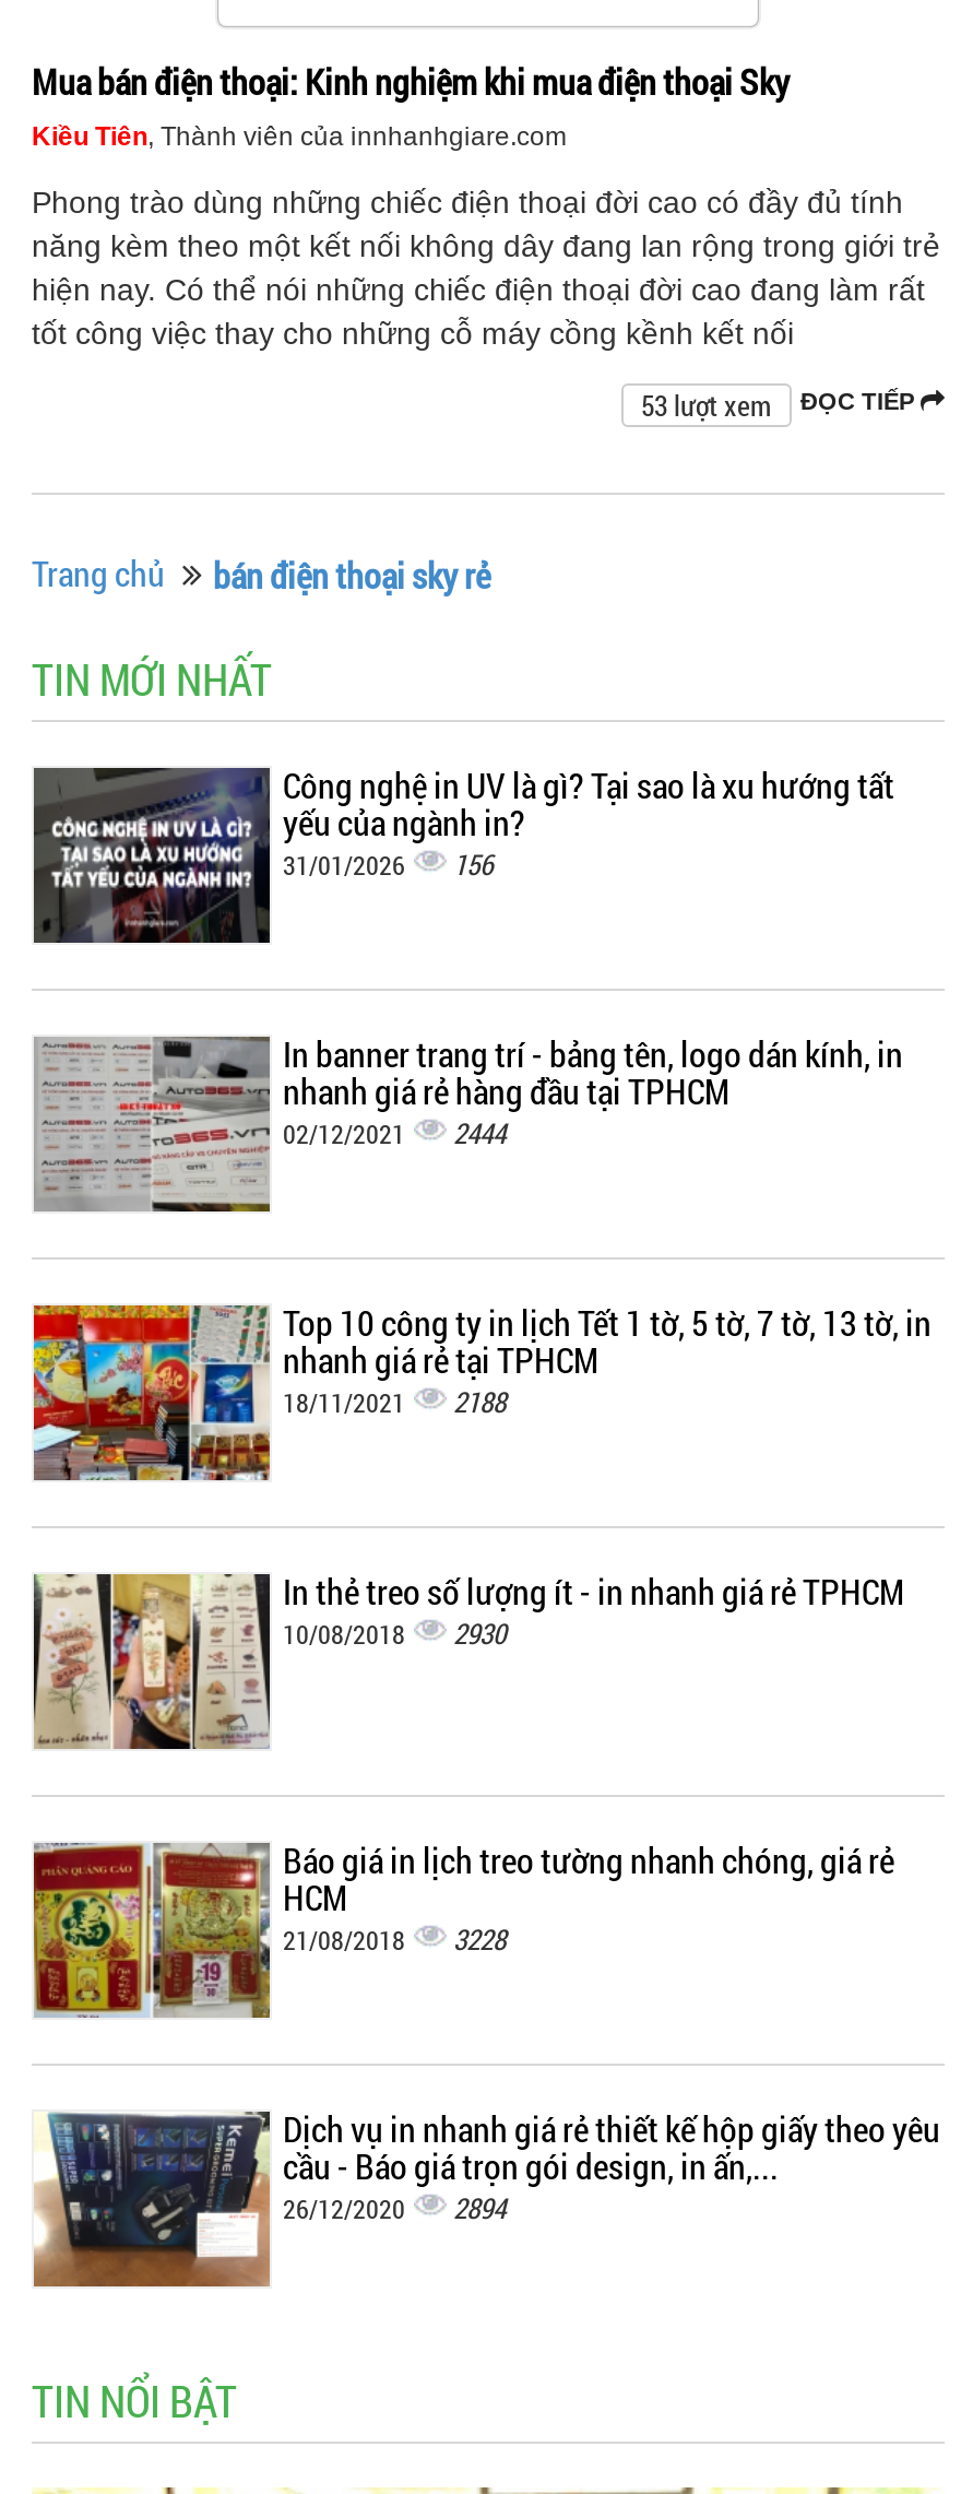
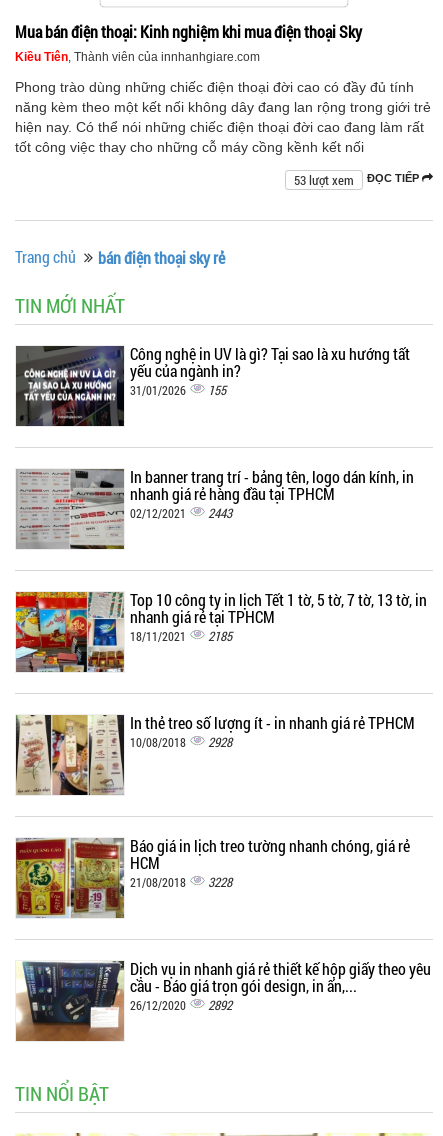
[283,845,493,884] 31/01/2026 156 -> [130,381,226,399] 31/01/2026 155
[283,1113,506,1153] 02/12/2021 2444 -> [130,504,232,522] 02/12/2021 2443
[283,1382,506,1421] 18/11/2021 2188 -> [130,627,232,645] 18/11/2021 2185
[283,1614,506,1653] 10/08/2018 2930 -> [130,733,232,751] 10/08/2018 2928
[283,2188,506,2228] 26/12/2020 2894 -> [130,996,232,1014] 26/12/2020 2892

